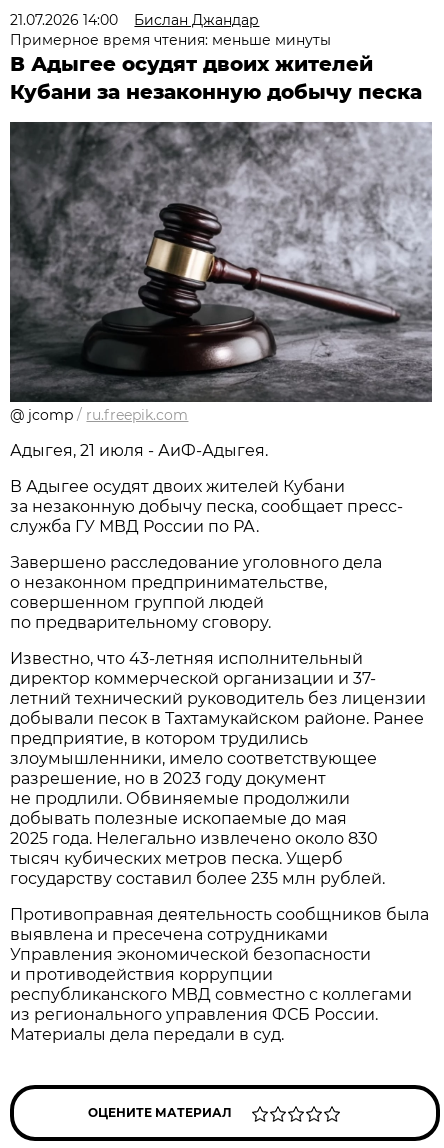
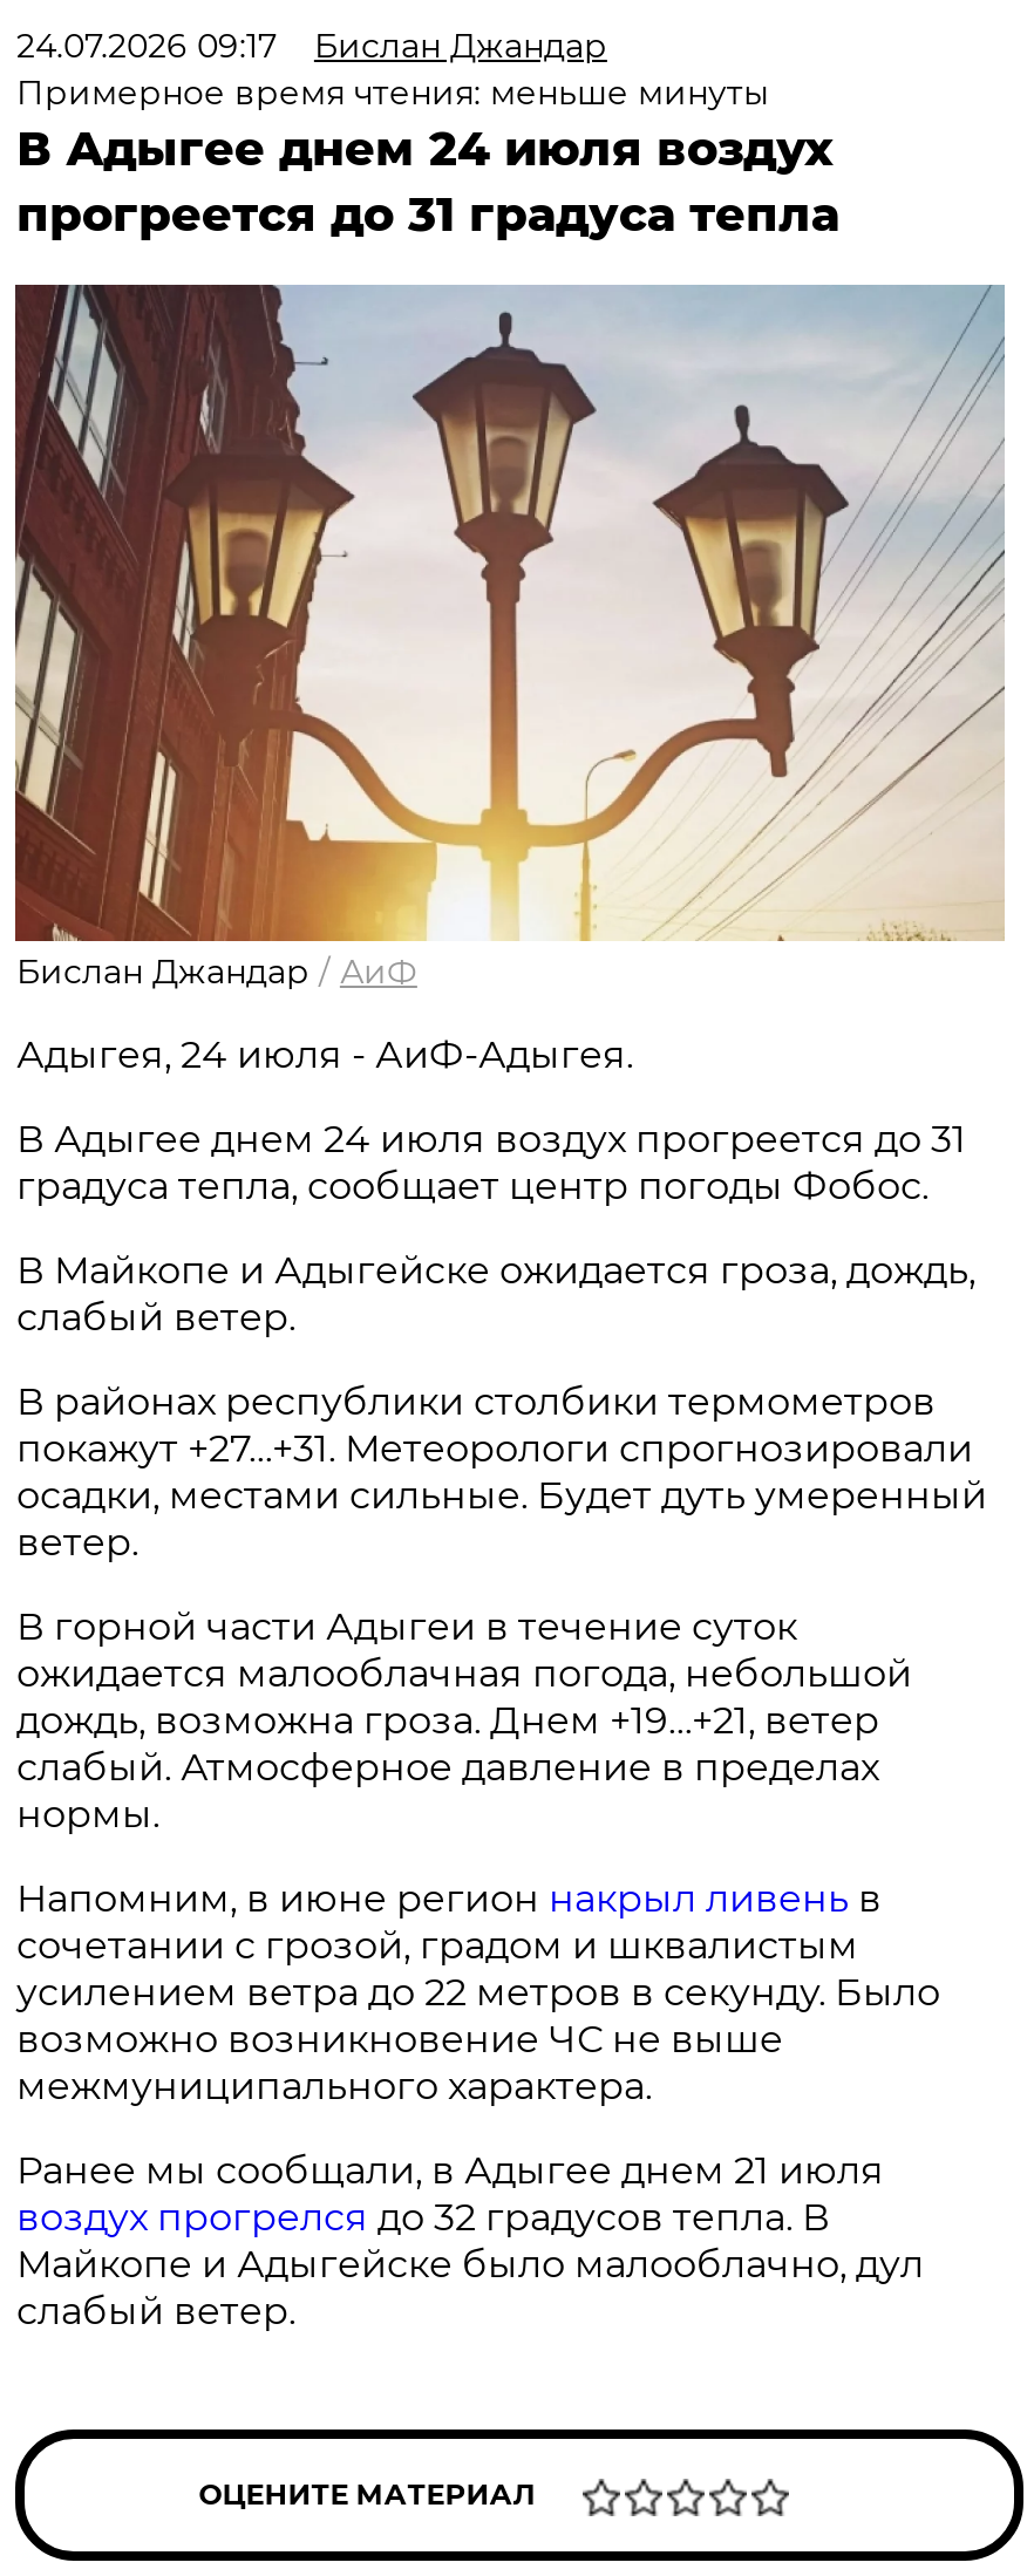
[10,11,259,29] 21.07.2026 14:00 Бислан Джандар -> [16,24,607,67] 24.07.2026 09:17 Бислан Джандар
[10,52,422,104] В Адыгее осудят двоих жителей | Кубани за незаконную добычу песка -> [16,120,839,242] В Адыгее днем 24 июля воздух | прогреется до 31 градуса тепла
[9,123,433,1044] [image] | @ jcomp / ru.freepik.com | Адыгея, 21 июля - АиФ-Адыгея. | В Адыгее осудят двоих жителей Кубани | за незаконную добычу песка, сообщает пресс- | служба ГУ МВД России по РА. | Завершено расследование уголовного дела | о незаконном предпринимательстве, | совершенном группой людей | по предварительному сговору. | Известно, что 43-летняя исполнительный | директор коммерческой организации и 37- | летний технический руководитель без лицензии | добывали песок в Тахтамукайском районе. Ранее | предприятие, в котором трудились | злоумышленники, имело соответствующее | разрешение, но в 2023 году документ | не продлили. Обвиняемые продолжили | добывать полезные ископаемые до мая | 2025 года. Нелегально извлечено около 830 | тысяч кубических метров песка. Ущерб | государству составил более 235 млн рублей. | Противоправная деятельность сообщников была | выявлена и пресечена сотрудниками | Управления экономической безопасности | и противодействия коррупции | республиканского МВД совместно с коллегами | из регионального управления ФСБ России. | Материалы дела передали в суд. -> [13,285,1005,2333] [image] | Бислан Джандар / АиФ | Адыгея, 24 июля - АиФ-Адыгея. | В Адыгее днем 24 июля воздух прогреется до 31 | градуса тепла, сообщает центр погоды Фобос. | В Майкопе и Адыгейске ожидается гроза, дождь, | слабый ветер. | В районах республики столбики термометров | покажут +27…+31. Метеорологи спрогнозировали | осадки, местами сильные. Будет дуть умеренный | ветер. | В горной части Адыгеи в течение суток | ожидается малооблачная погода, небольшой | дождь, возможна гроза. Днем +19…+21, ветер | слабый. Атмосферное давление в пределах | нормы. | Напомним, в июне регион накрыл ливень в | сочетании с грозой, градом и шквалистым | усилением ветра до 22 метров в секунду. Было | возможно возникновение ЧС не выше | межмуниципального характера. | Ранее мы сообщали, в Адыгее днем 21 июля | воздух прогрелся до 32 градусов тепла. В | Майкопе и Адыгейске было малооблачно, дул | слабый ветер.

